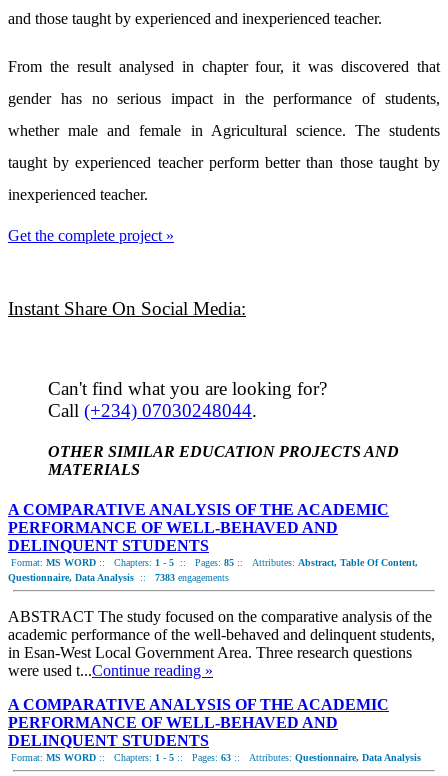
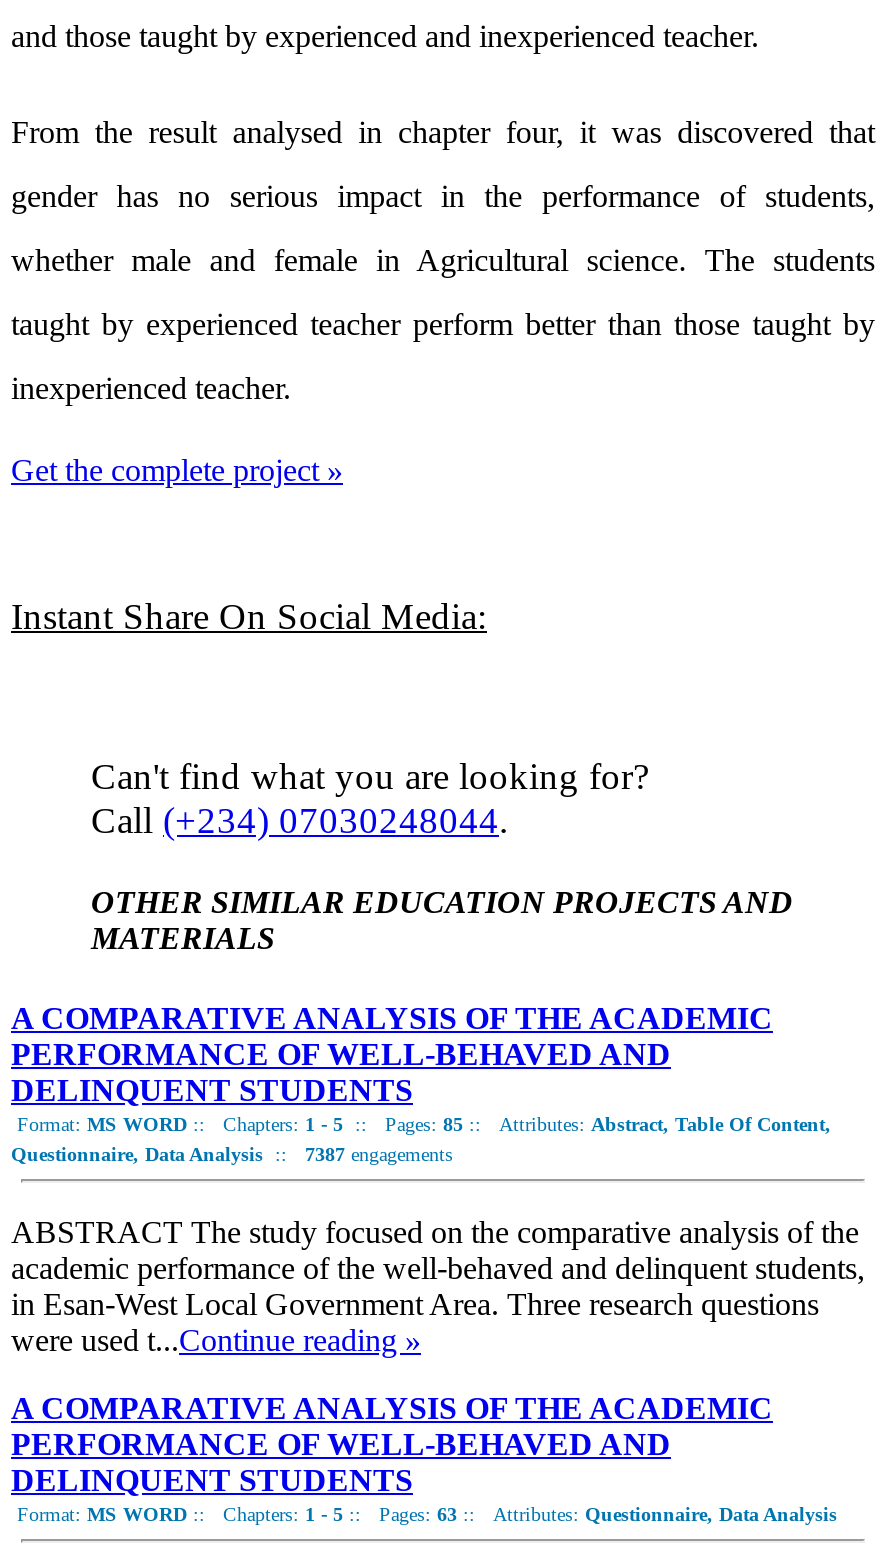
[8,572,229,583] Questionnaire, Data Analysis:: 7383 engagements -> [11,1142,453,1164] Questionnaire, Data Analysis:: 7387 engagements

